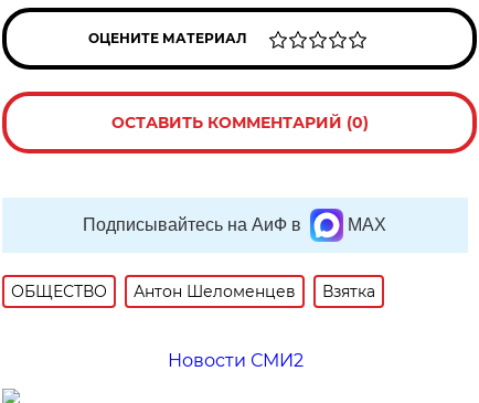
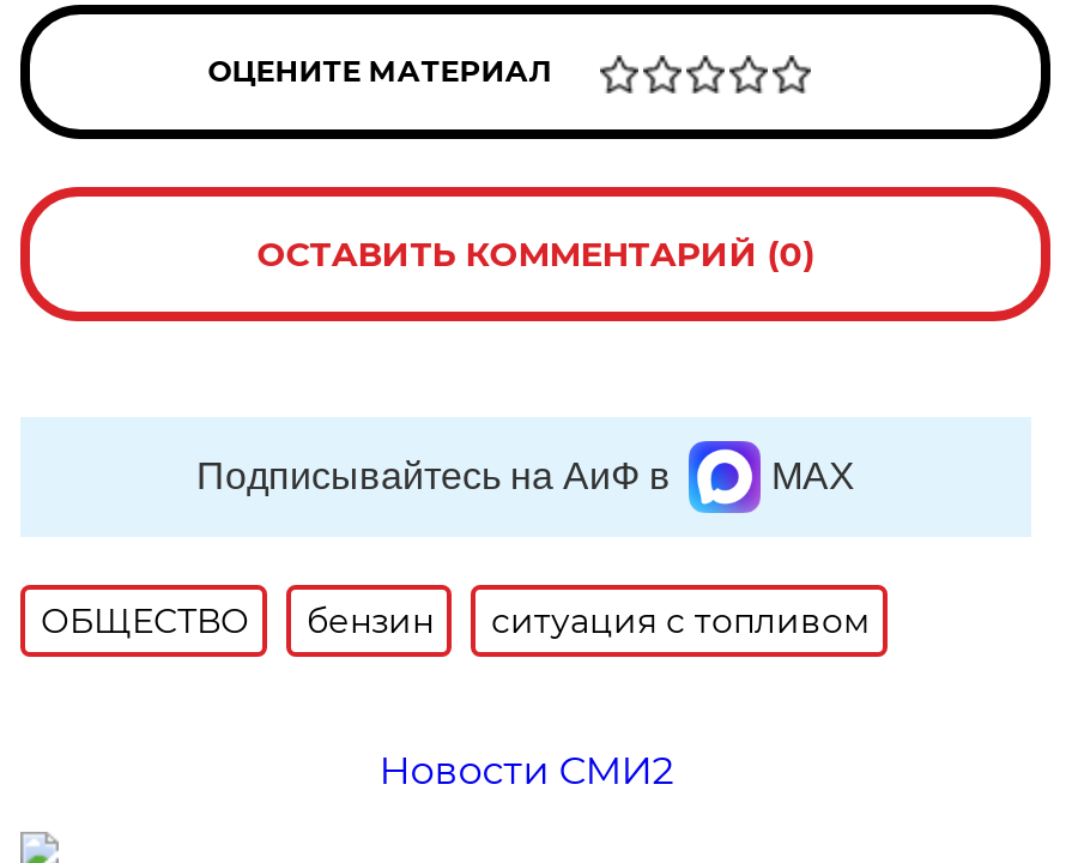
[134,282,376,301] Антон Шеломенцев | Взятка -> [306,599,869,642] бензин | ситуация с топливом

